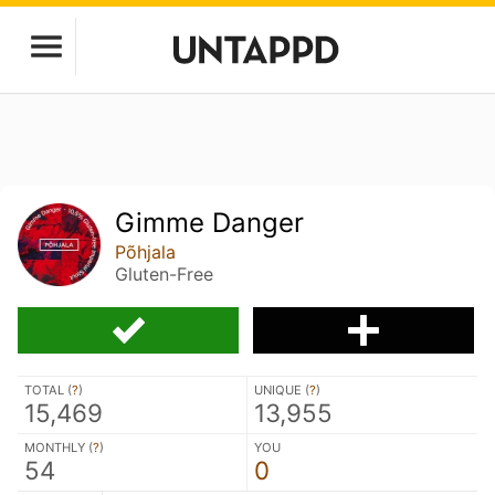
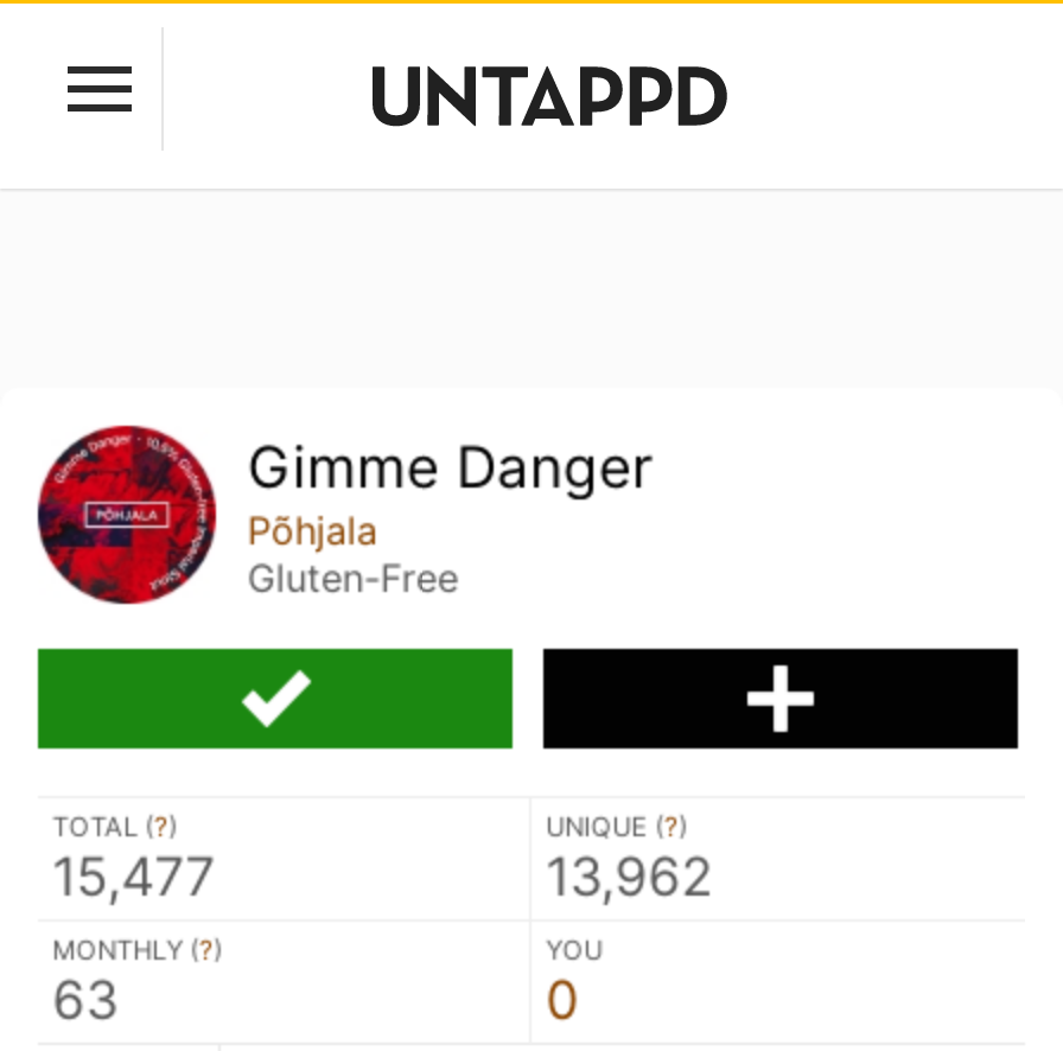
[24,398,103,427] 15,469 -> [52,843,216,907] 15,477
[254,398,333,427] 13,955 -> [546,843,714,907] 13,962
[24,455,55,485] 54 -> [52,967,119,1031] 63

